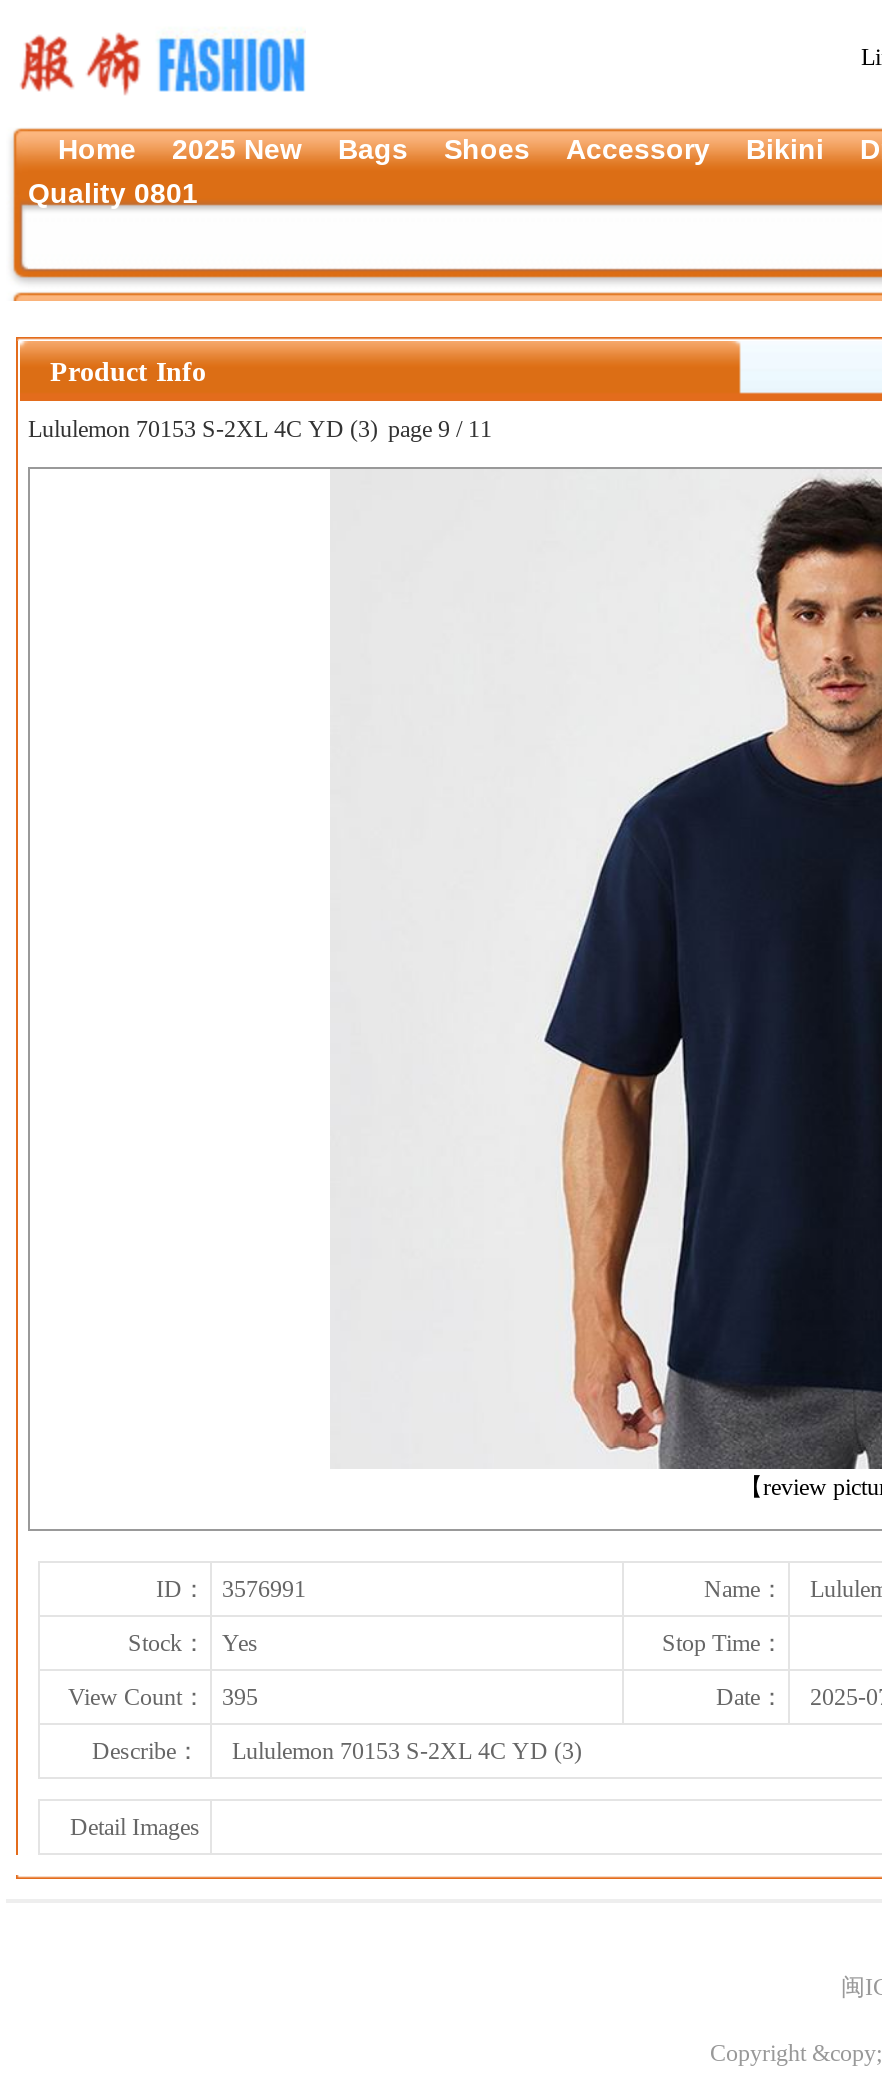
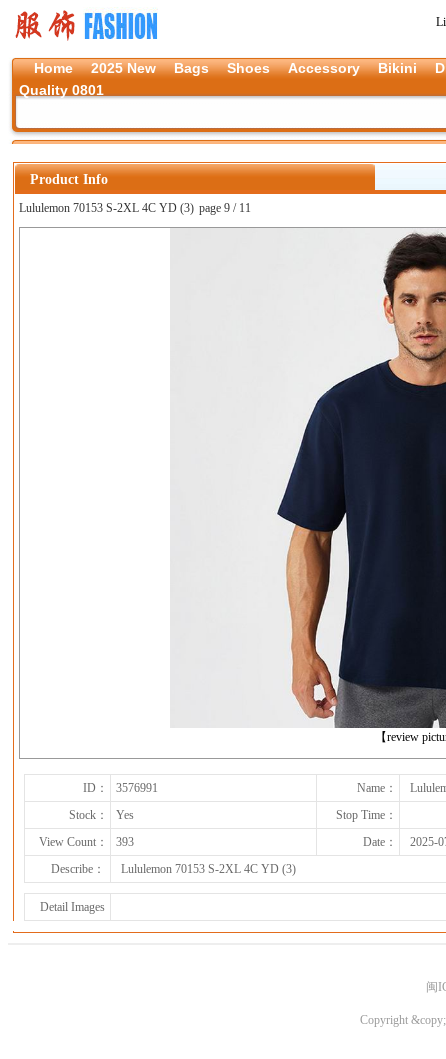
[68,1683,258,1711] View Count： 395 -> [39,835,134,849] View Count： 393

